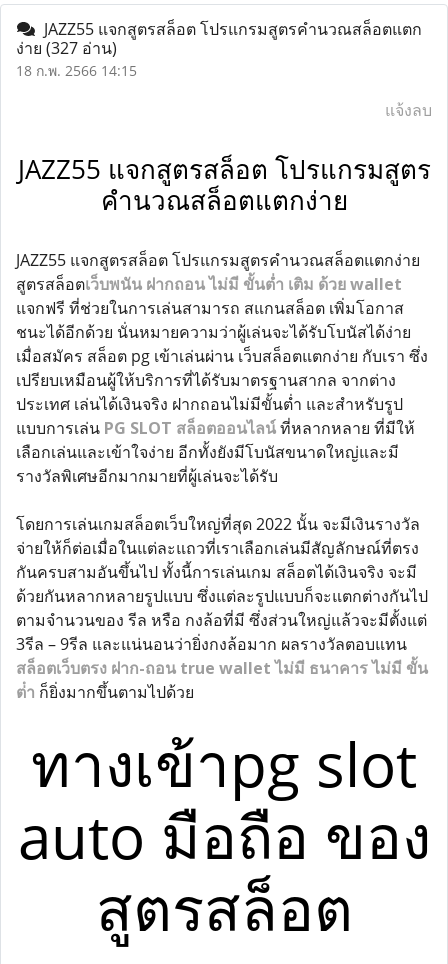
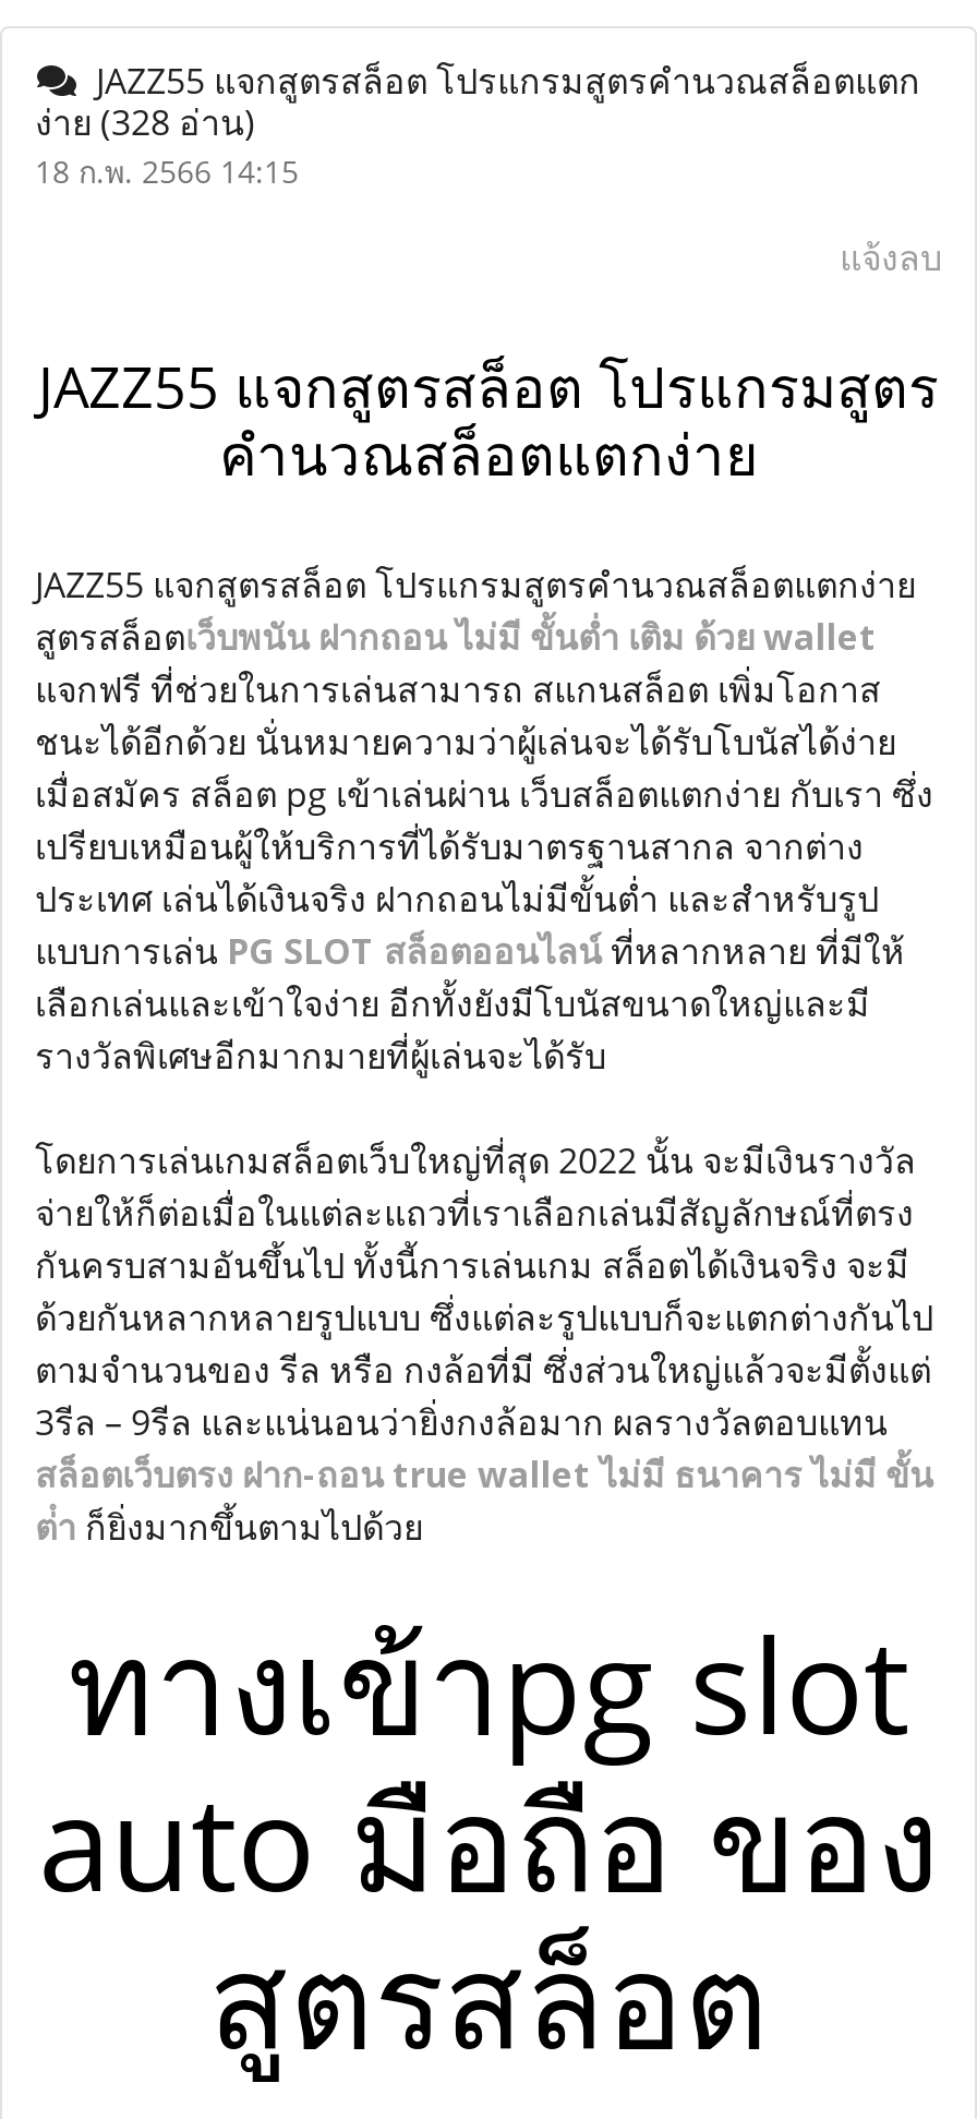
[16,37,117,59] ง่าย(327 อ่าน) -> [35,98,255,146] ง่าย(328 อ่าน)

